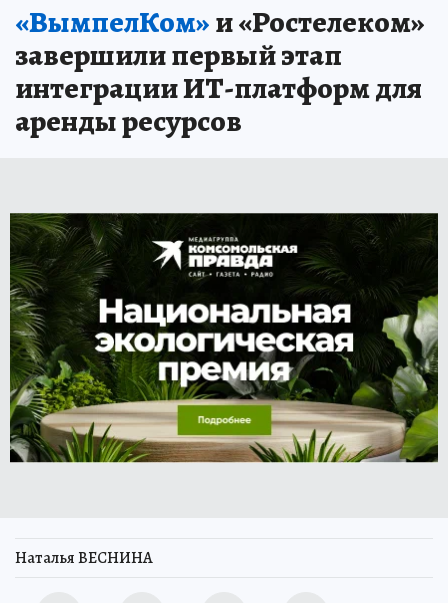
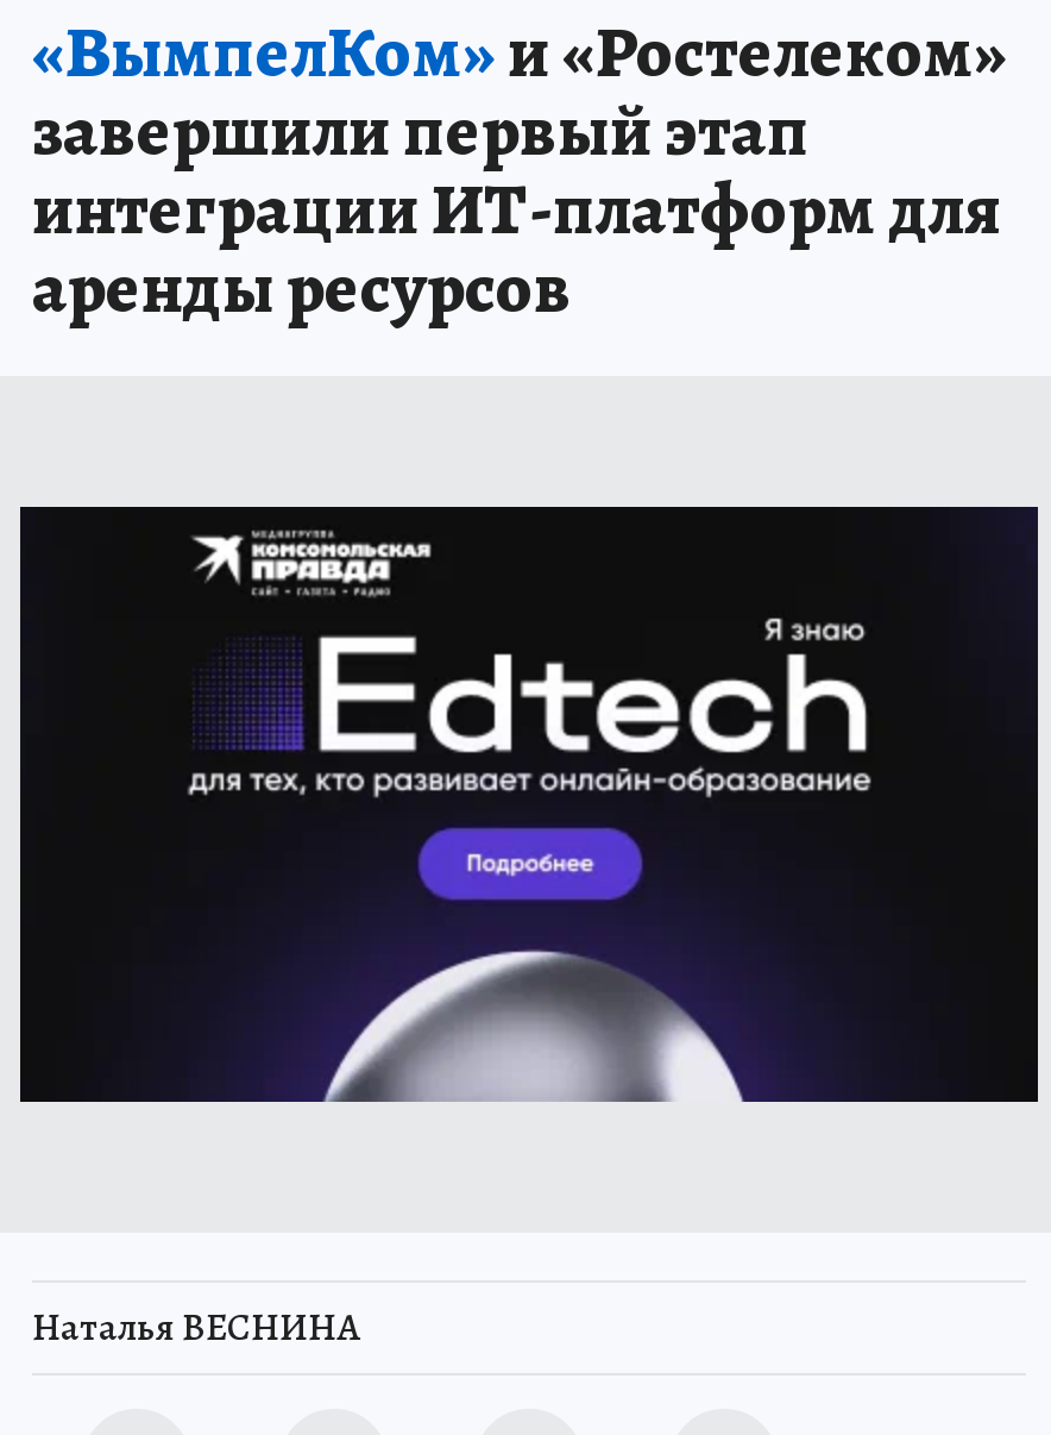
[9,213,439,463] [image] -> [18,505,1040,1104] [image]

